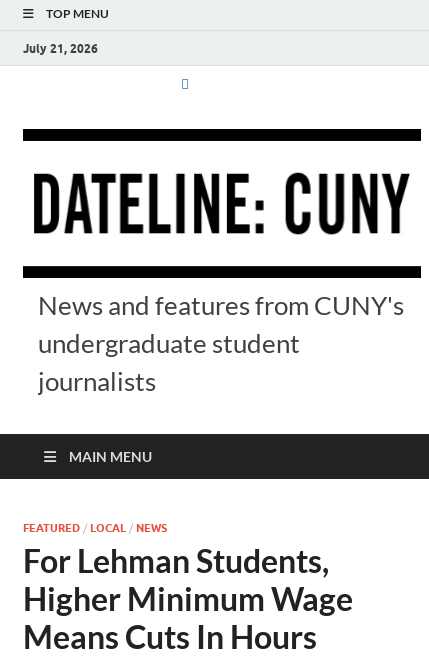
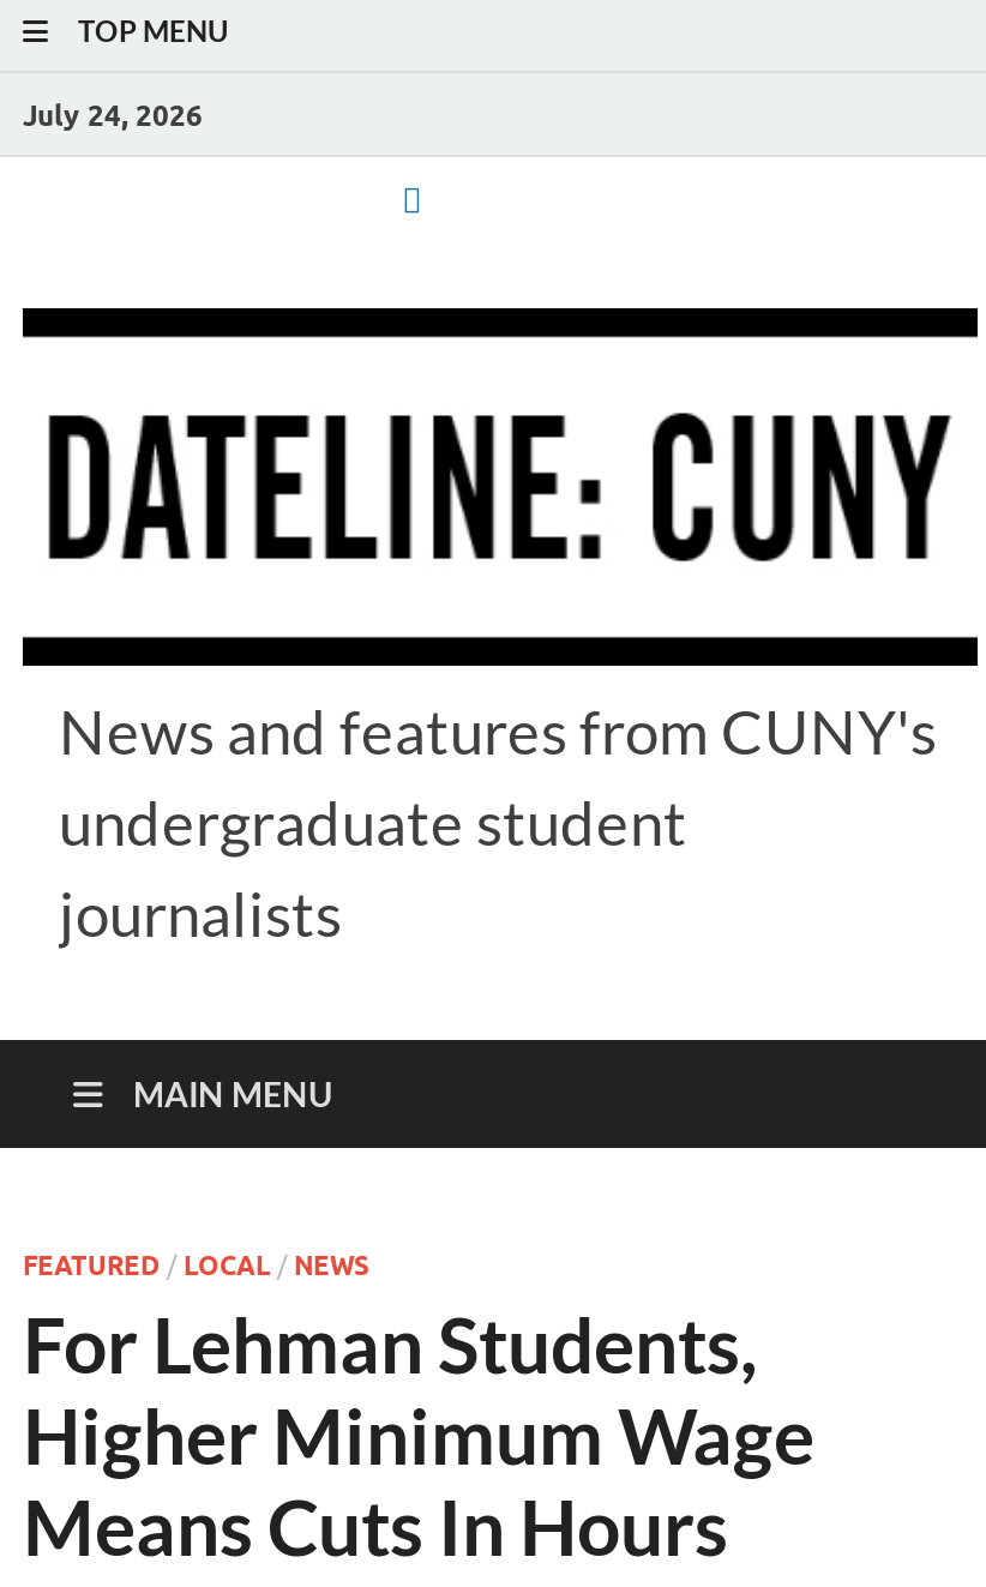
[23,40,98,55] July 21, 2026 -> [23,96,203,132] July 24, 2026

